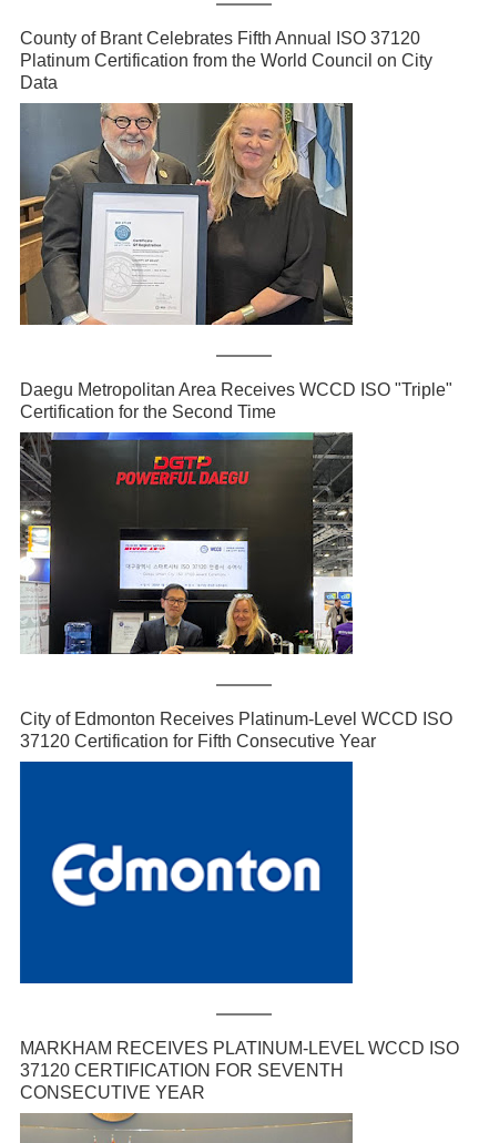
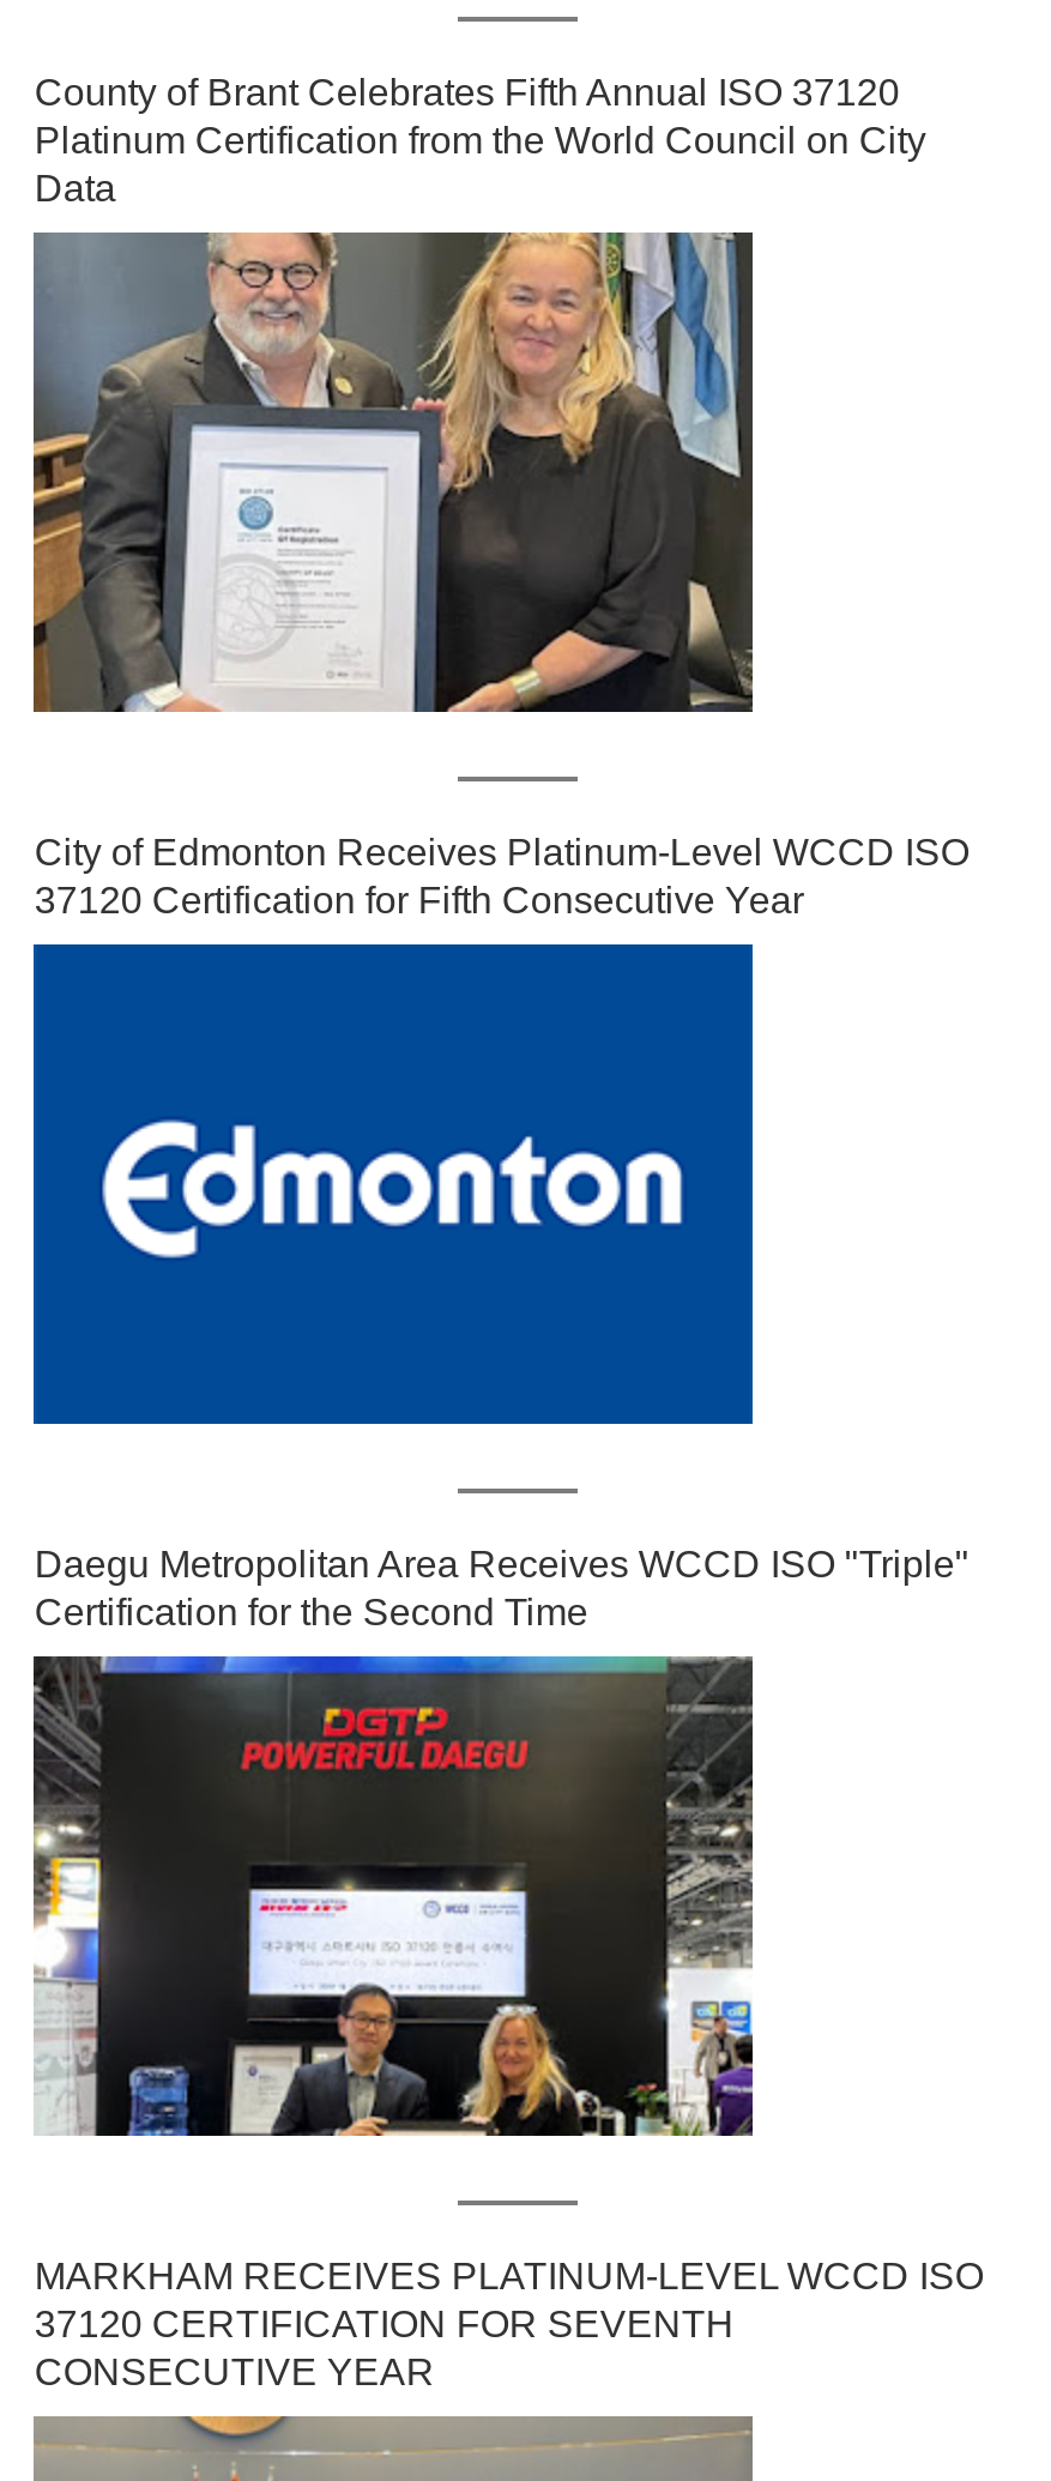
moved [20,380,453,421] -> [35,1544,969,1632]: Daegu Metropolitan Area Receives WCCD ISO "Triple" | Certification for the Second Time
moved [18,430,355,656] -> [29,1652,757,2141]: [image]
moved [20,710,453,751] -> [35,832,969,920]: City of Edmonton Receives Platinum-Level WCCD ISO | 37120 Certification for Fifth Consecutive Year
moved [19,761,354,984] -> [31,942,755,1426]: [image]

